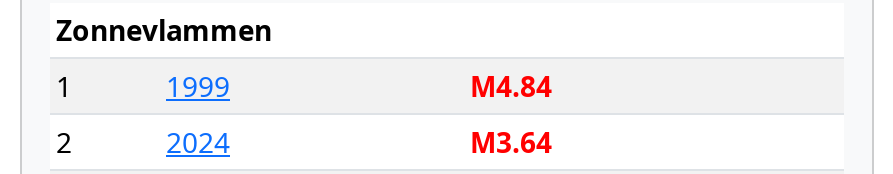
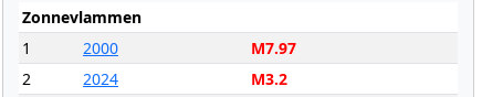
[166,67,552,105] 1999 | M4.84 -> [83,37,296,58] 2000 | M7.97
[470,123,552,161] M3.64 -> [251,68,287,89] M3.2

